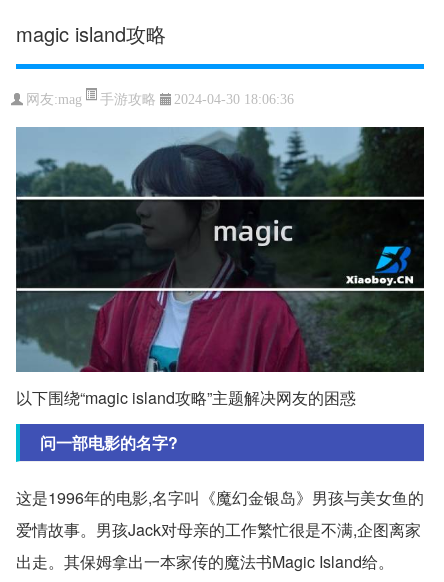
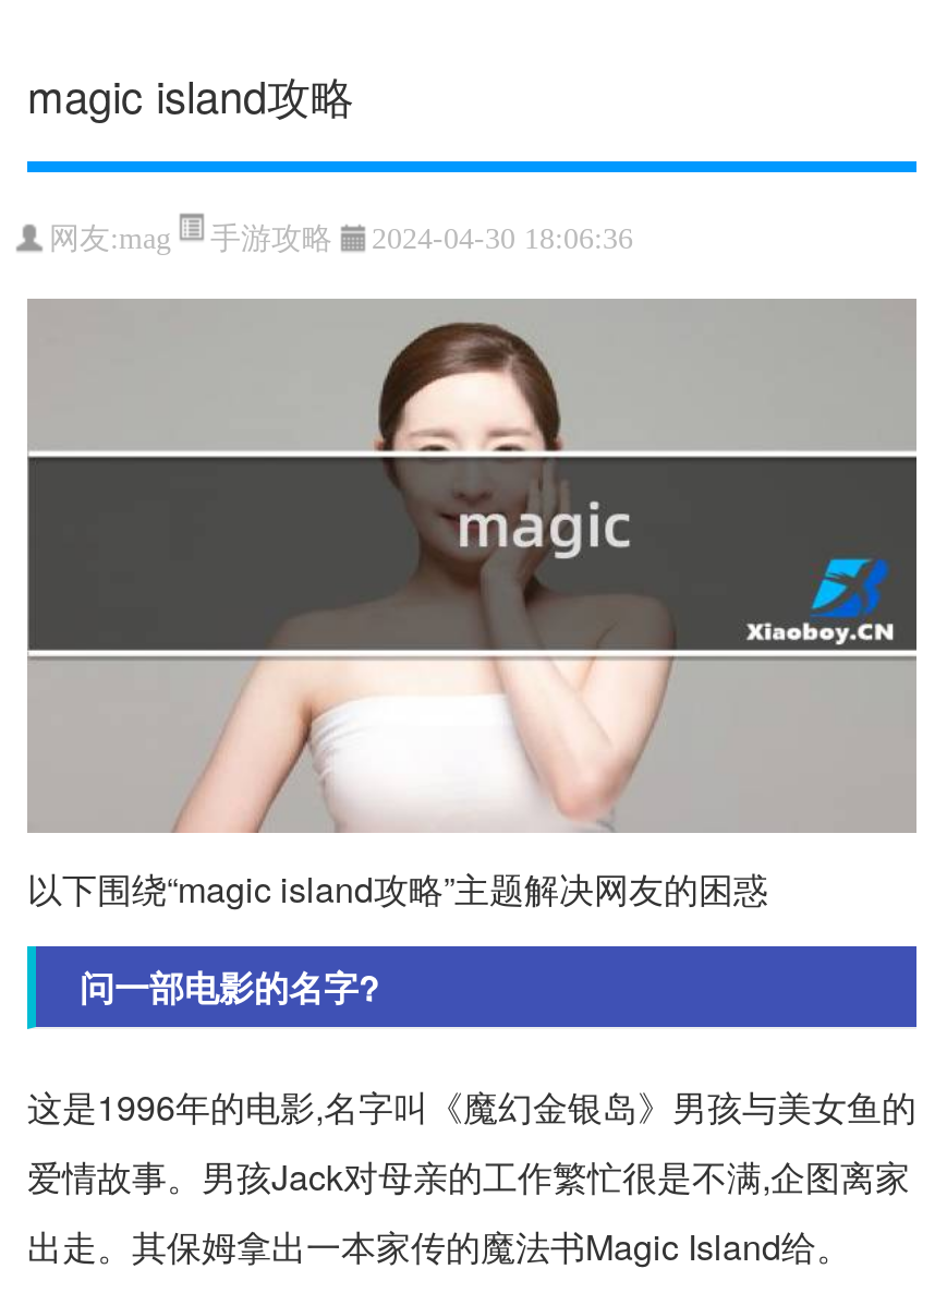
[16,127,424,373] [image] -> [25,299,916,835] [image]

